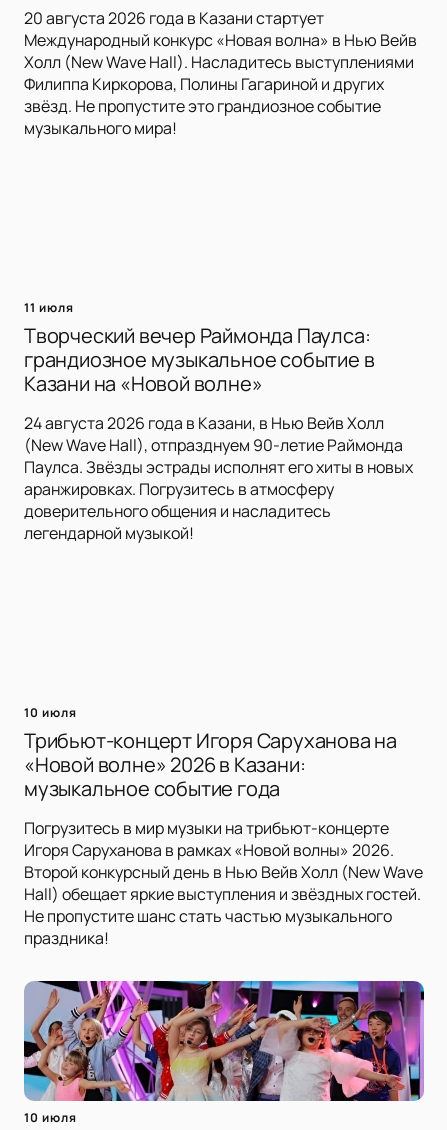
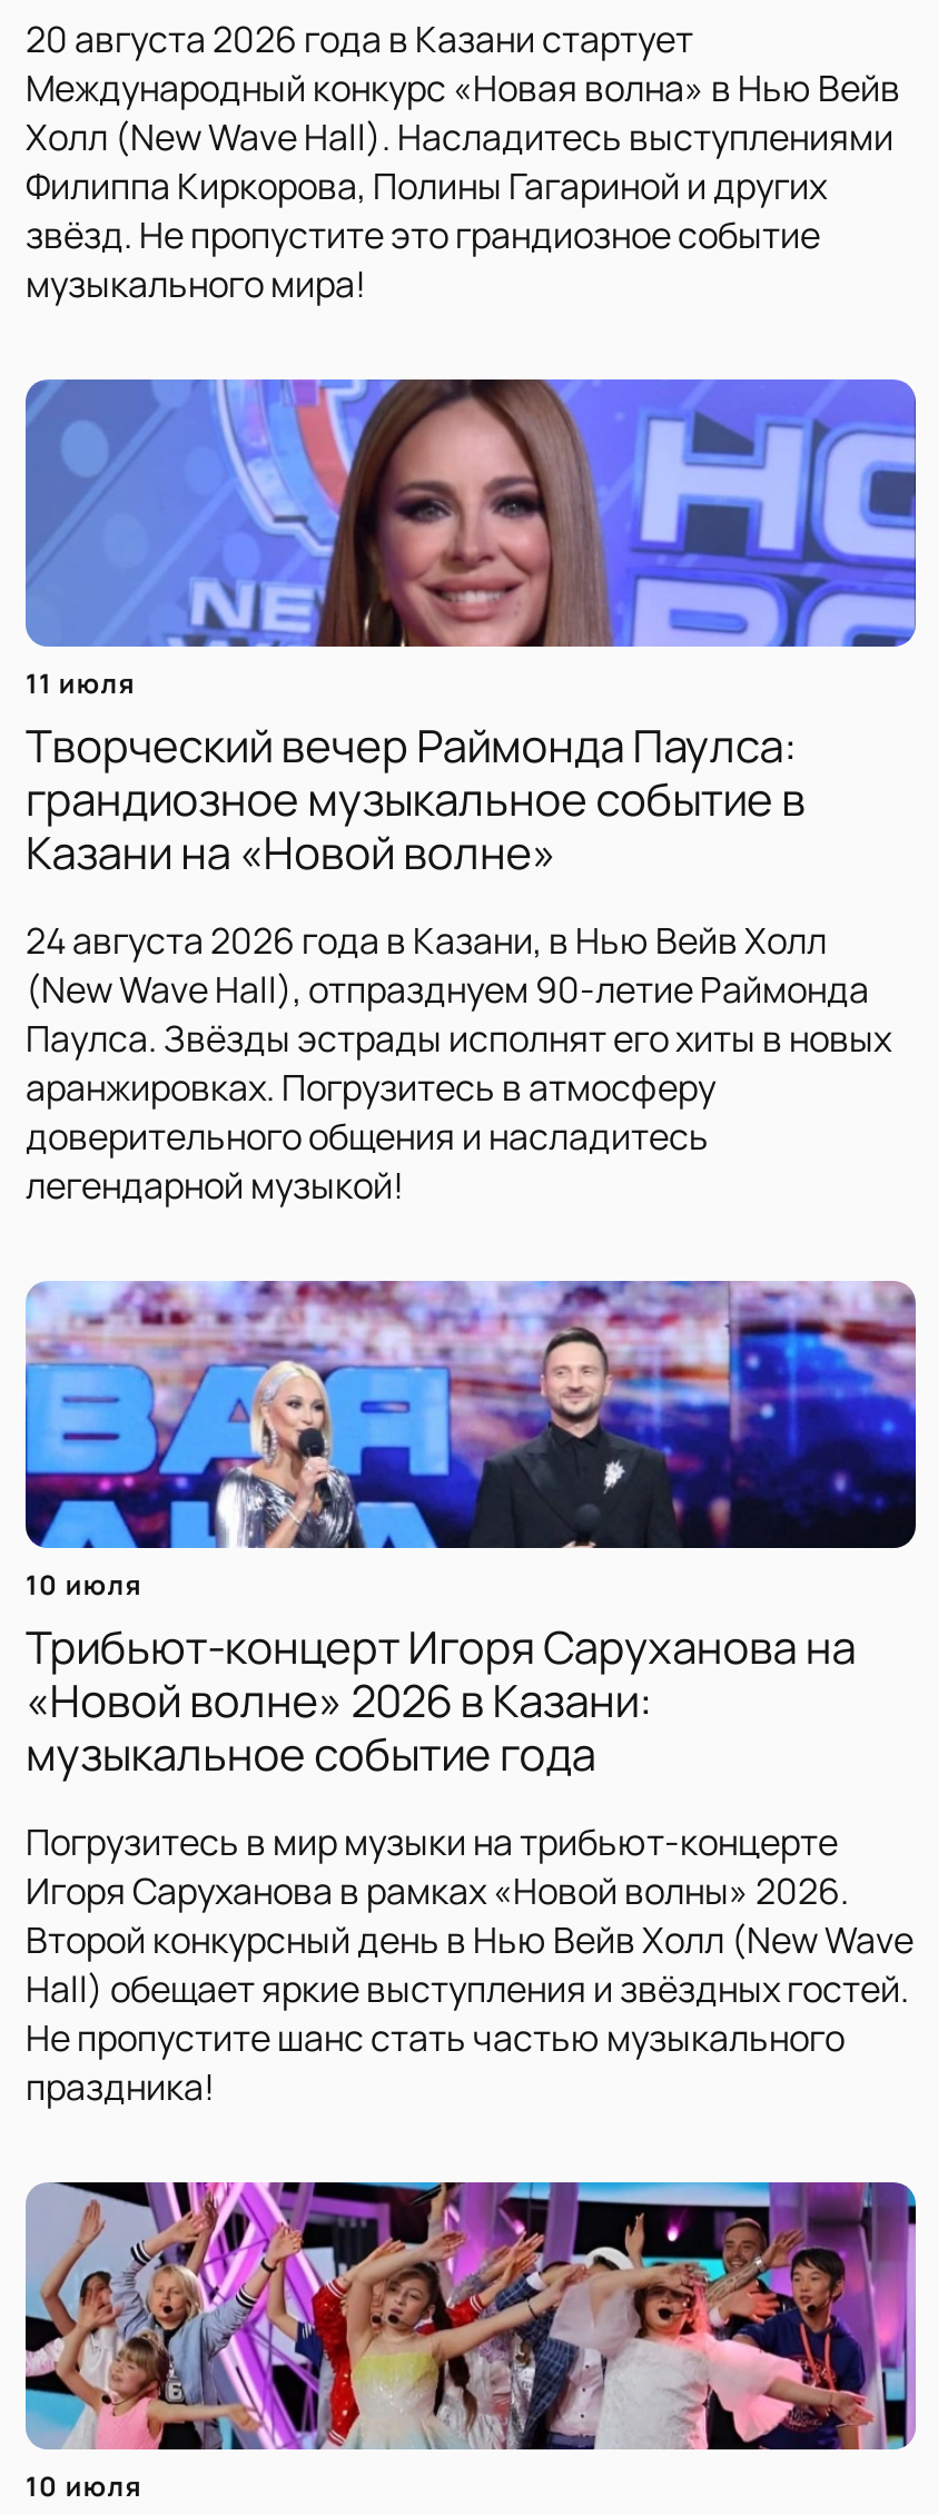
none -> [23,377,918,649] [image]
none -> [23,1279,918,1550] [image]

